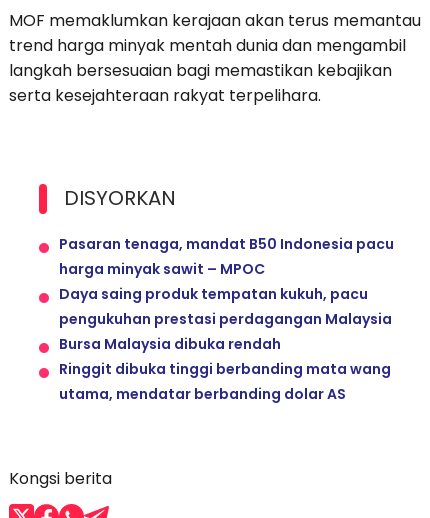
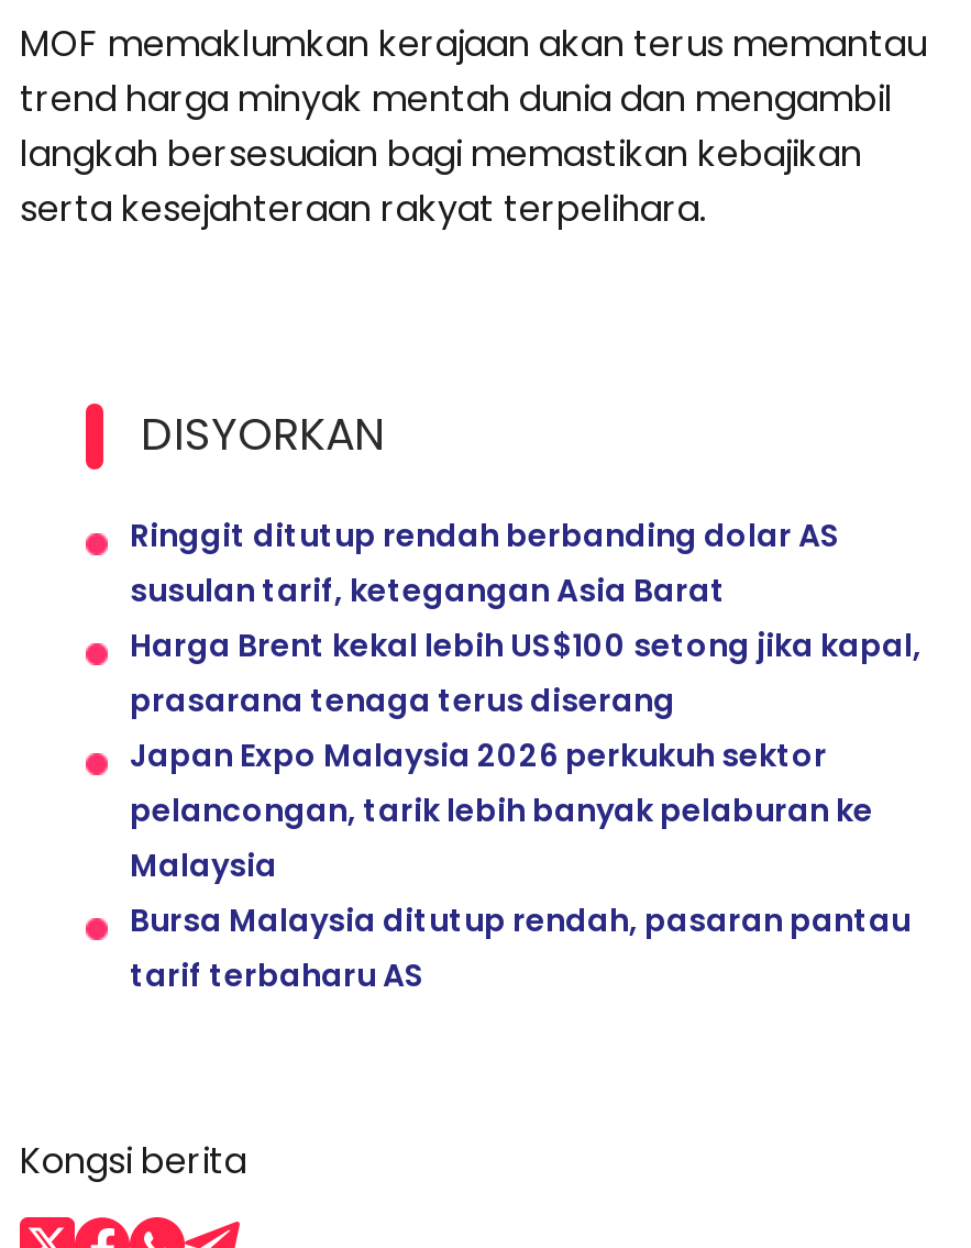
[59,234,394,404] Pasaran tenaga, mandat B50 Indonesia pacu | harga minyak sawit – MPOC | Daya saing produk tempatan kukuh, pacu | pengukuhan prestasi perdagangan Malaysia | Bursa Malaysia dibuka rendah | Ringgit dibuka tinggi berbanding mata wang | utama, mendatar berbanding dolar AS -> [130,515,922,998] Ringgit ditutup rendah berbanding dolar AS | susulan tarif, ketegangan Asia Barat | Harga Brent kekal lebih US$100 setong jika kapal, | prasarana tenaga terus diserang | Japan Expo Malaysia 2026 perkukuh sektor | pelancongan, tarik lebih banyak pelaburan ke | Malaysia | Bursa Malaysia ditutup rendah, pasaran pantau | tarif terbaharu AS

